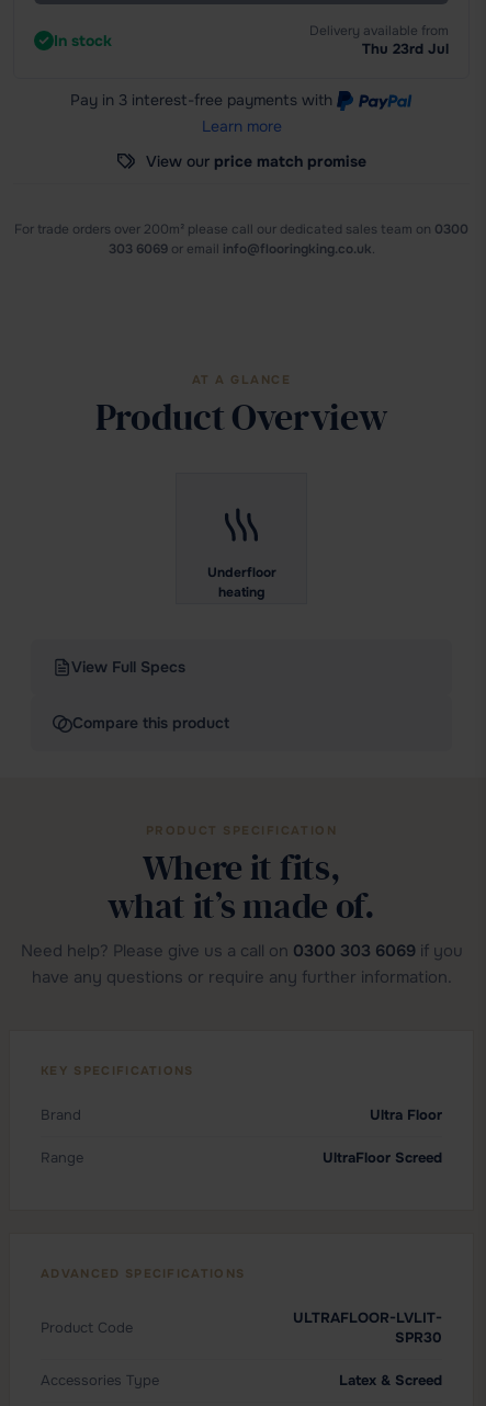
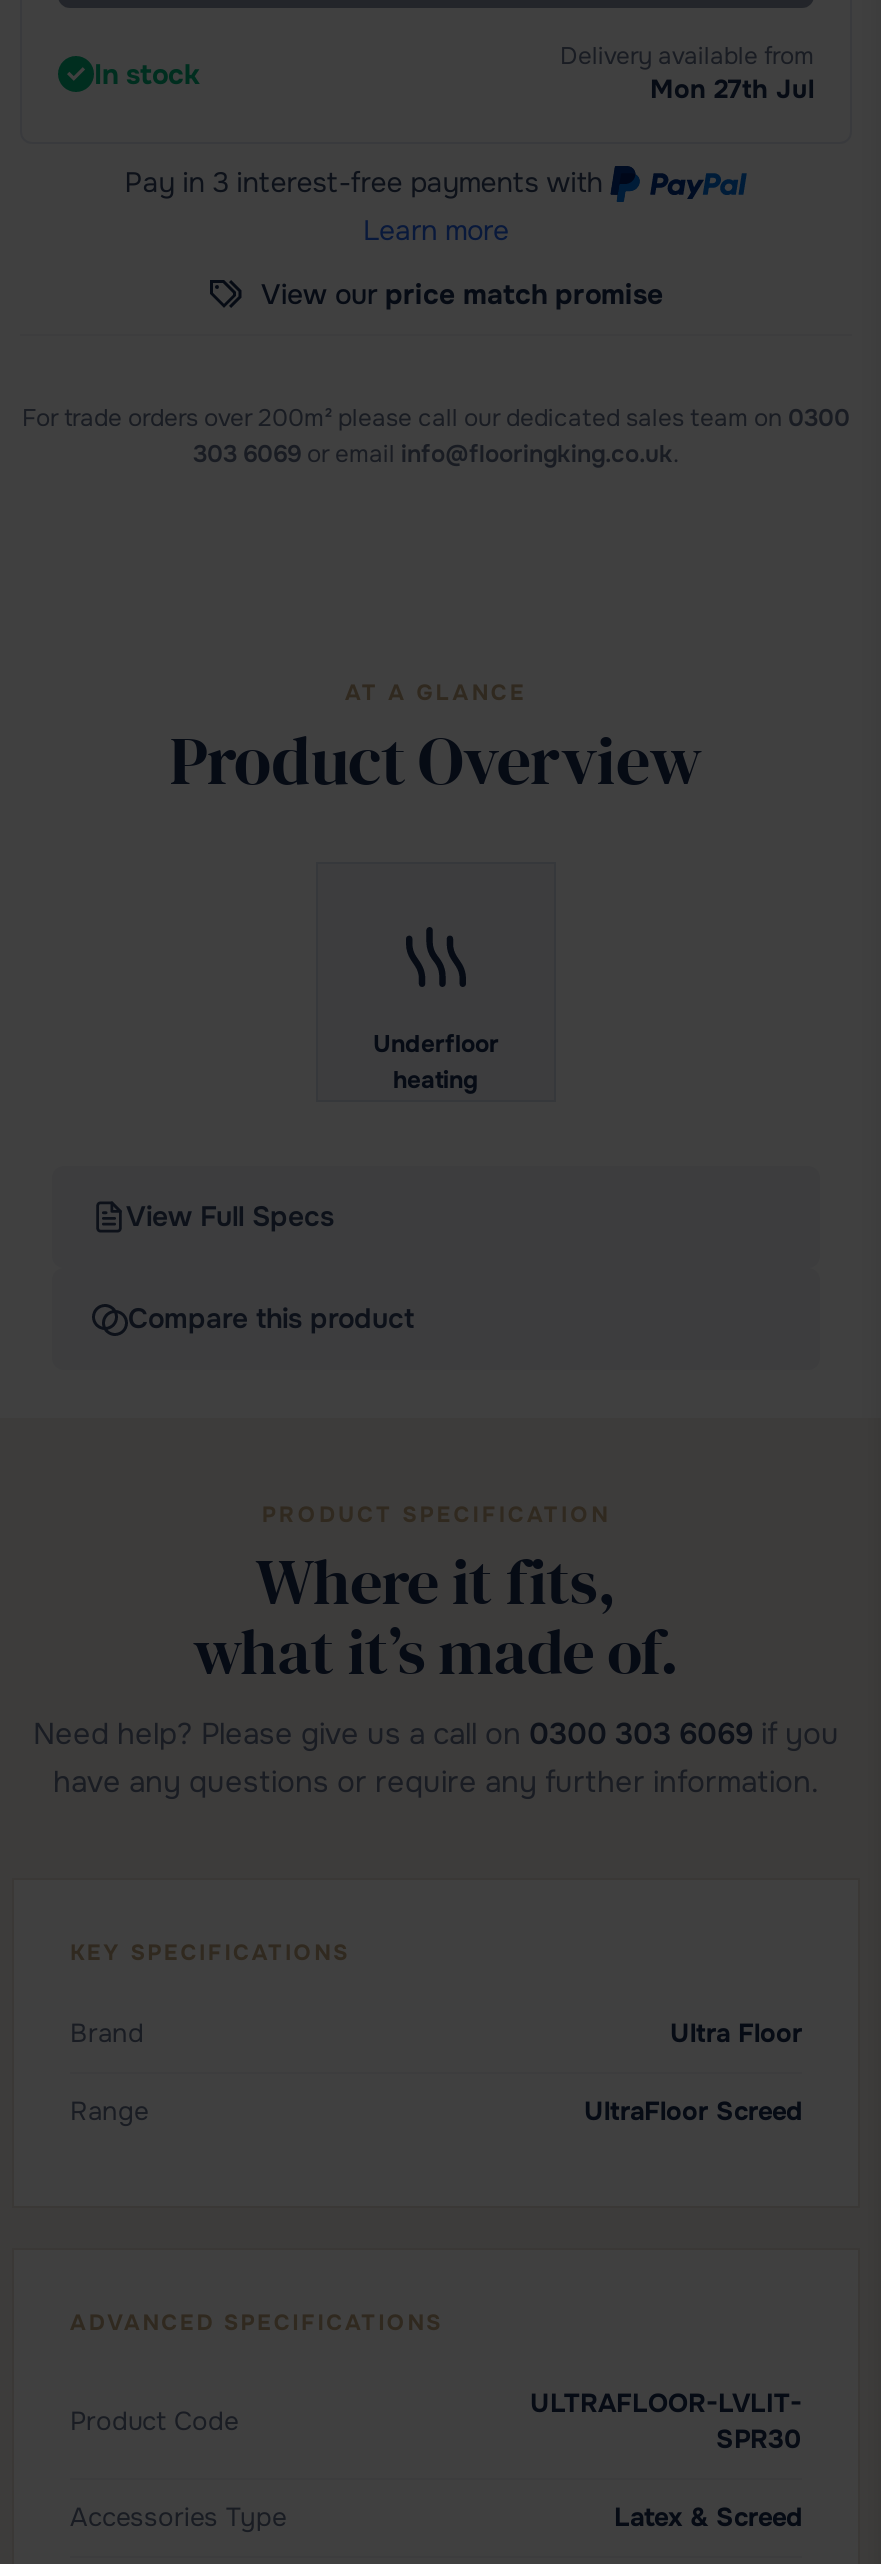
[362,39,449,58] Thu 23rd Jul -> [650,72,814,106] Mon 27th Jul

